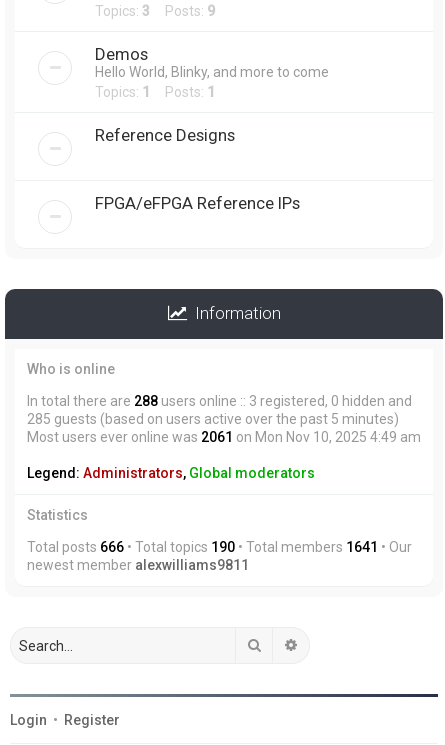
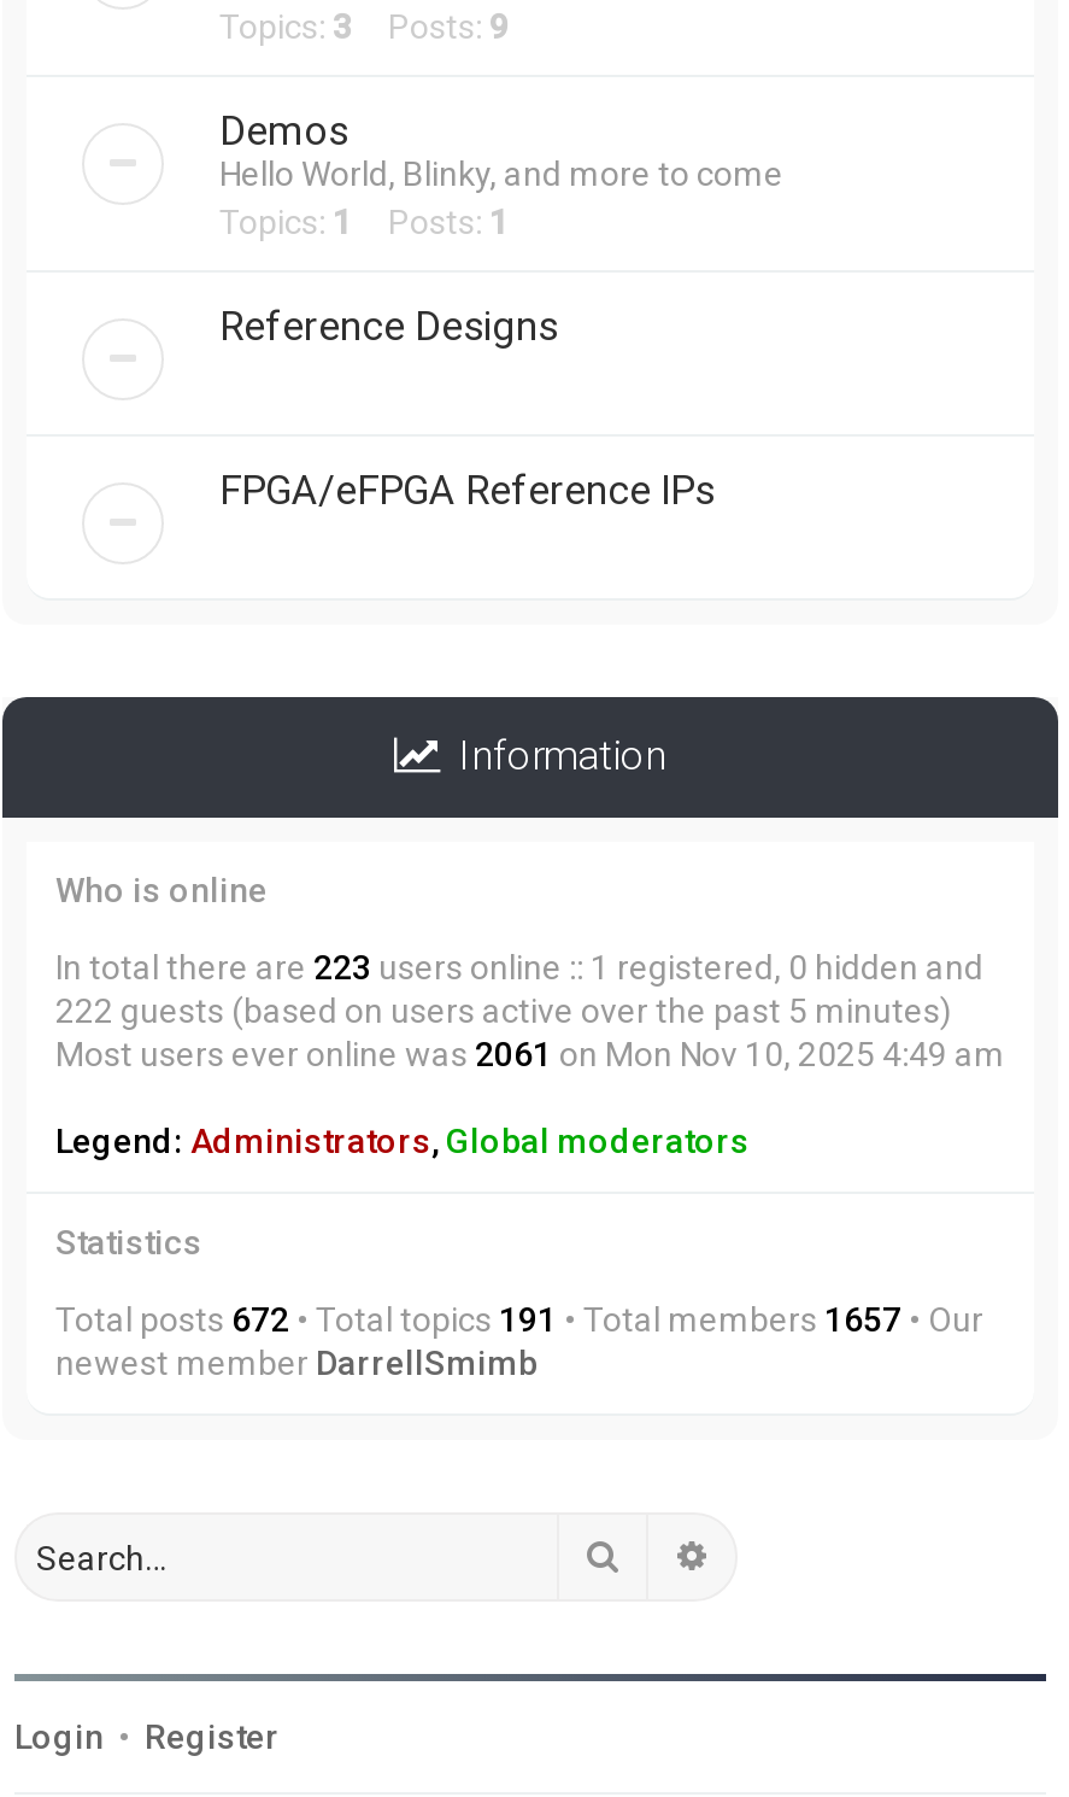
[27,393,412,409] In total there are 288 users online :: 3 registered, 0 hidden and -> [55,948,983,987] In total there are 223 users online :: 1 registered, 0 hidden and
[27,411,399,427] 285 guests (based on users active over the past 5 minutes) -> [55,991,952,1030] 222 guests (based on users active over the past 5 minutes)
[27,539,412,555] Total posts 666 • Total topics 190 • Total members 1641 • Our -> [55,1300,983,1339] Total posts 672 • Total topics 191 • Total members 1657 • Our
[27,557,249,573] newest member alexwilliams9811 -> [55,1344,538,1382] newest member DarrellSmimb

